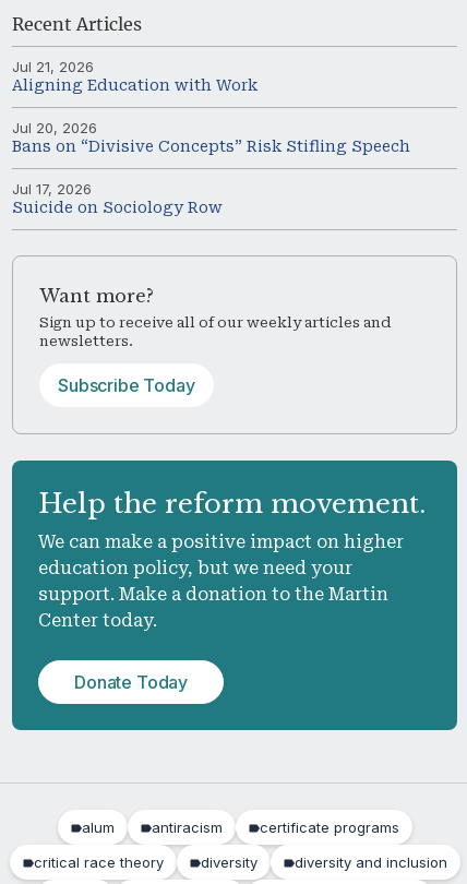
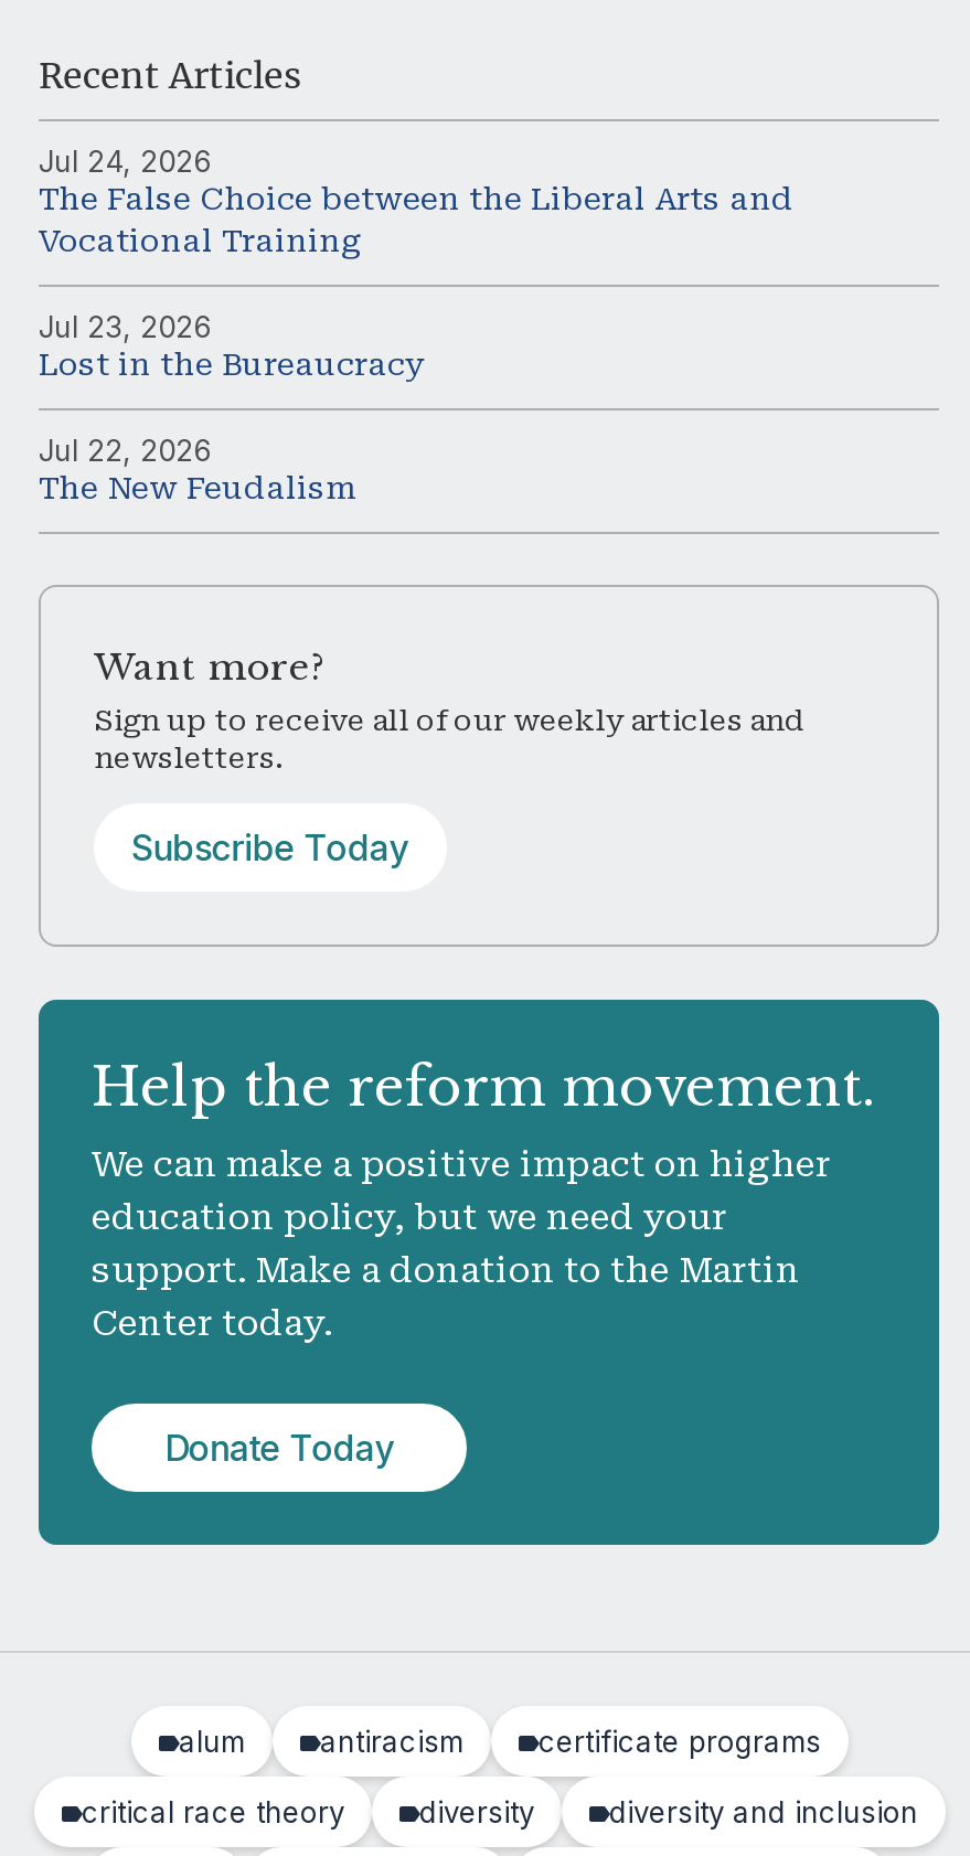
[12,58,258,94] Jul 21, 2026 | Aligning Education with Work -> [39,143,793,258] Jul 24, 2026 | The False Choice between the Liberal Arts and | Vocational Training
[12,119,410,155] Jul 20, 2026 | Bans on “Divisive Concepts” Risk Stifling Speech -> [39,308,425,381] Jul 23, 2026 | Lost in the Bureaucracy
[12,180,223,216] Jul 17, 2026 | Suicide on Sociology Row -> [39,432,354,505] Jul 22, 2026 | The New Feudalism

